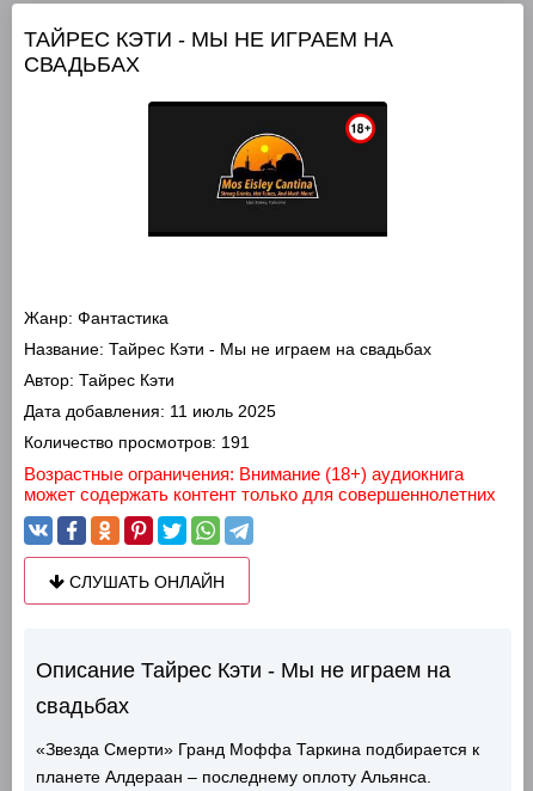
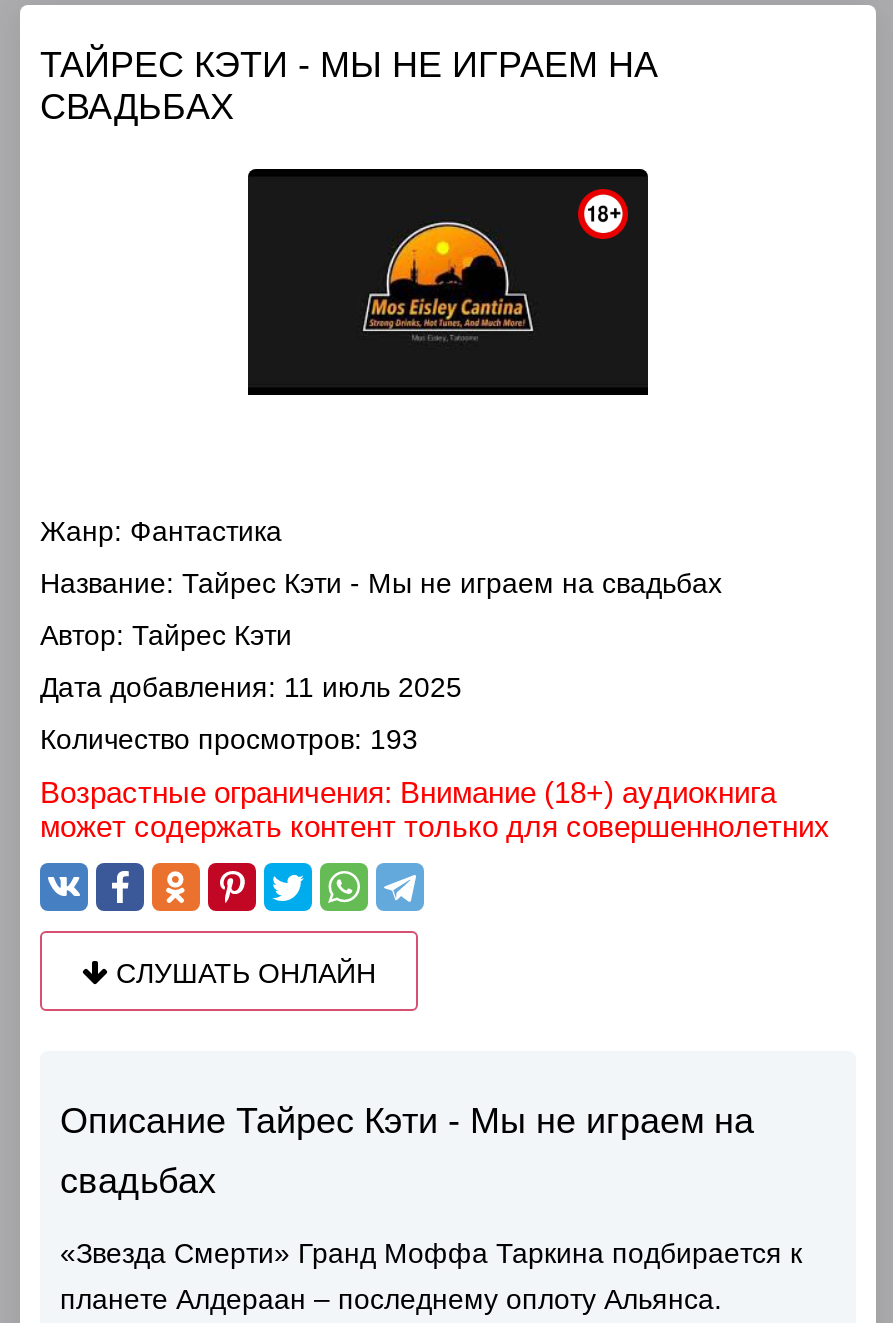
[24,432,250,451] Количество просмотров: 191 -> [40,722,418,754] Количество просмотров: 193

